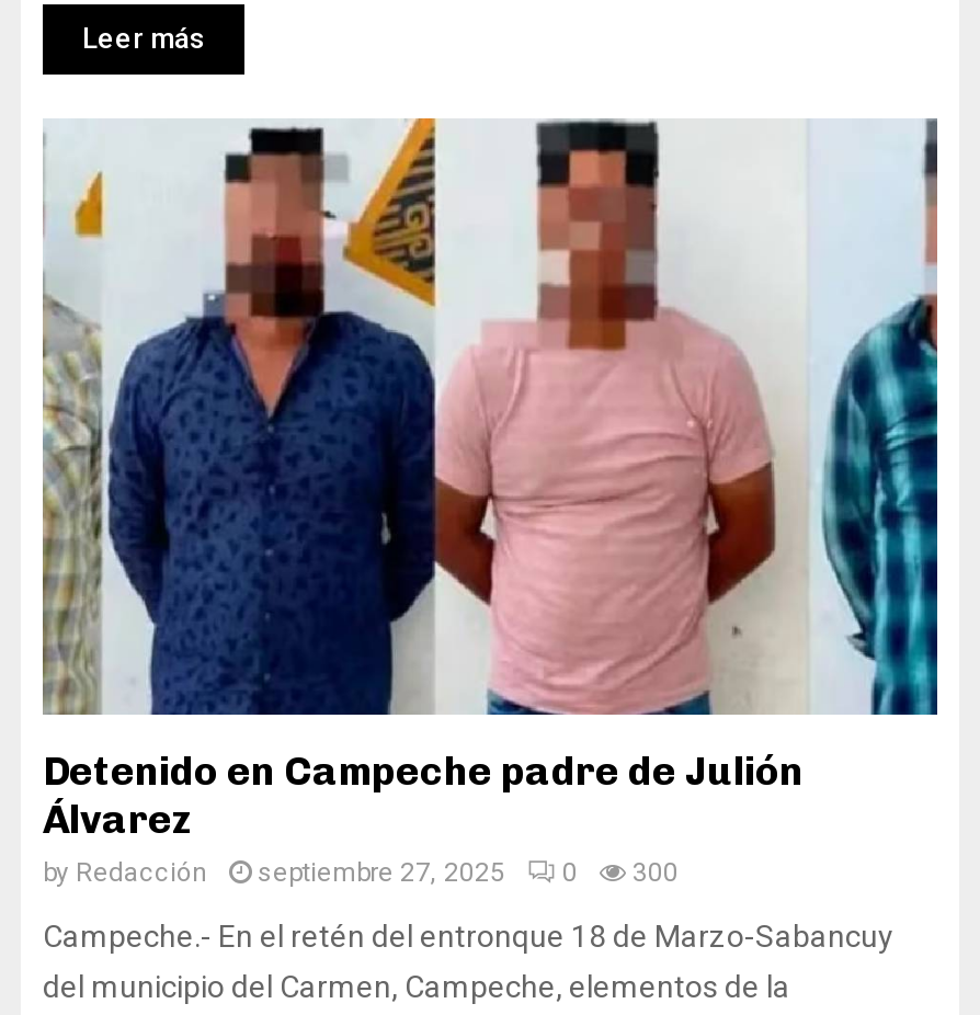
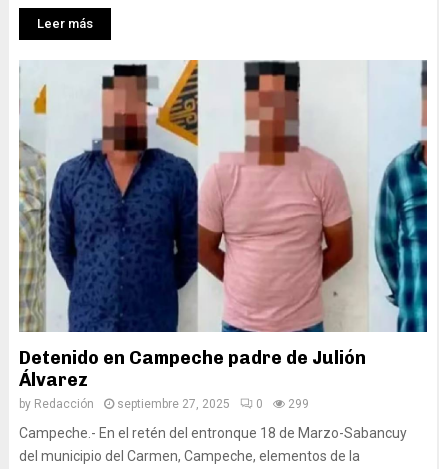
[43,858,679,889] by Redacción septiembre 27, 2025 0 300 -> [19,397,309,411] by Redacción septiembre 27, 2025 0 299

